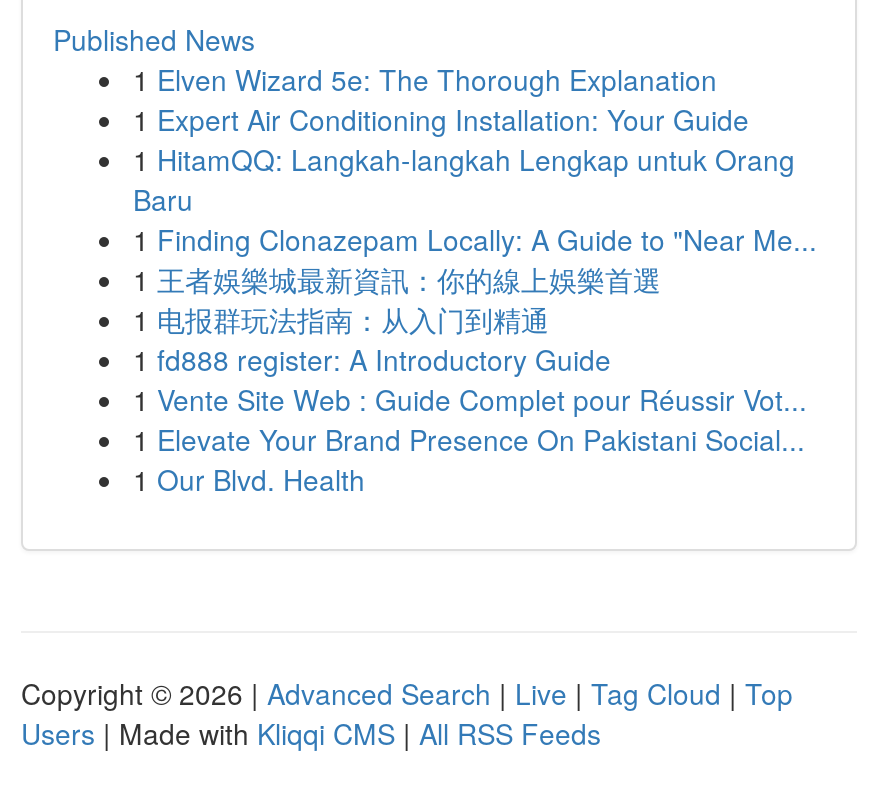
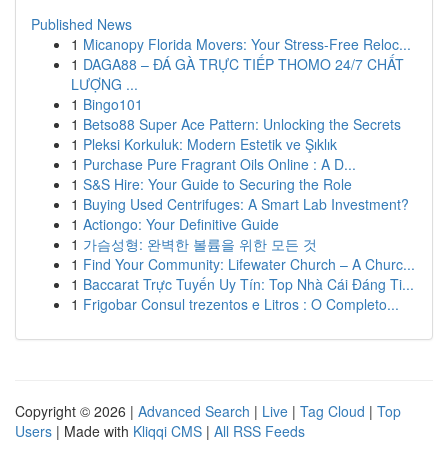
[133,59,817,499] 1 Elven Wizard 5e: The Thorough Explanation | 1 Expert Air Conditioning Installation: Your Guide | 1 HitamQQ: Langkah-langkah Lengkap untuk Orang | Baru | 1 Finding Clonazepam Locally: A Guide to "Near Me... | 1 王者娛樂城最新資訊：你的線上娛樂首選 | 1 电报群玩法指南：从入门到精通 | 1 fd888 register: A Introductory Guide | 1 Vente Site Web : Guide Complet pour Réussir Vot... | 1 Elevate Your Brand Presence On Pakistani Social... | 1 Our Blvd. Health -> [71,34,415,314] 1 Micanopy Florida Movers: Your Stress-Free Reloc... | 1 DAGA88 – ĐÁ GÀ TRỰC TIẾP THOMO 24/7 CHẤT | LƯỢNG ... | 1 Bingo101 | 1 Betso88 Super Ace Pattern: Unlocking the Secrets | 1 Pleksi Korkuluk: Modern Estetik ve Şıklık | 1 Purchase Pure Fragrant Oils Online : A D... | 1 S&S Hire: Your Guide to Securing the Role | 1 Buying Used Centrifuges: A Smart Lab Investment? | 1 Actiongo: Your Definitive Guide | 1 가슴성형: 완벽한 볼륨을 위한 모든 것 | 1 Find Your Community: Lifewater Church – A Churc... | 1 Baccarat Trực Tuyến Uy Tín: Top Nhà Cái Đáng Ti... | 1 Frigobar Consul trezentos e Litros : O Completo...

